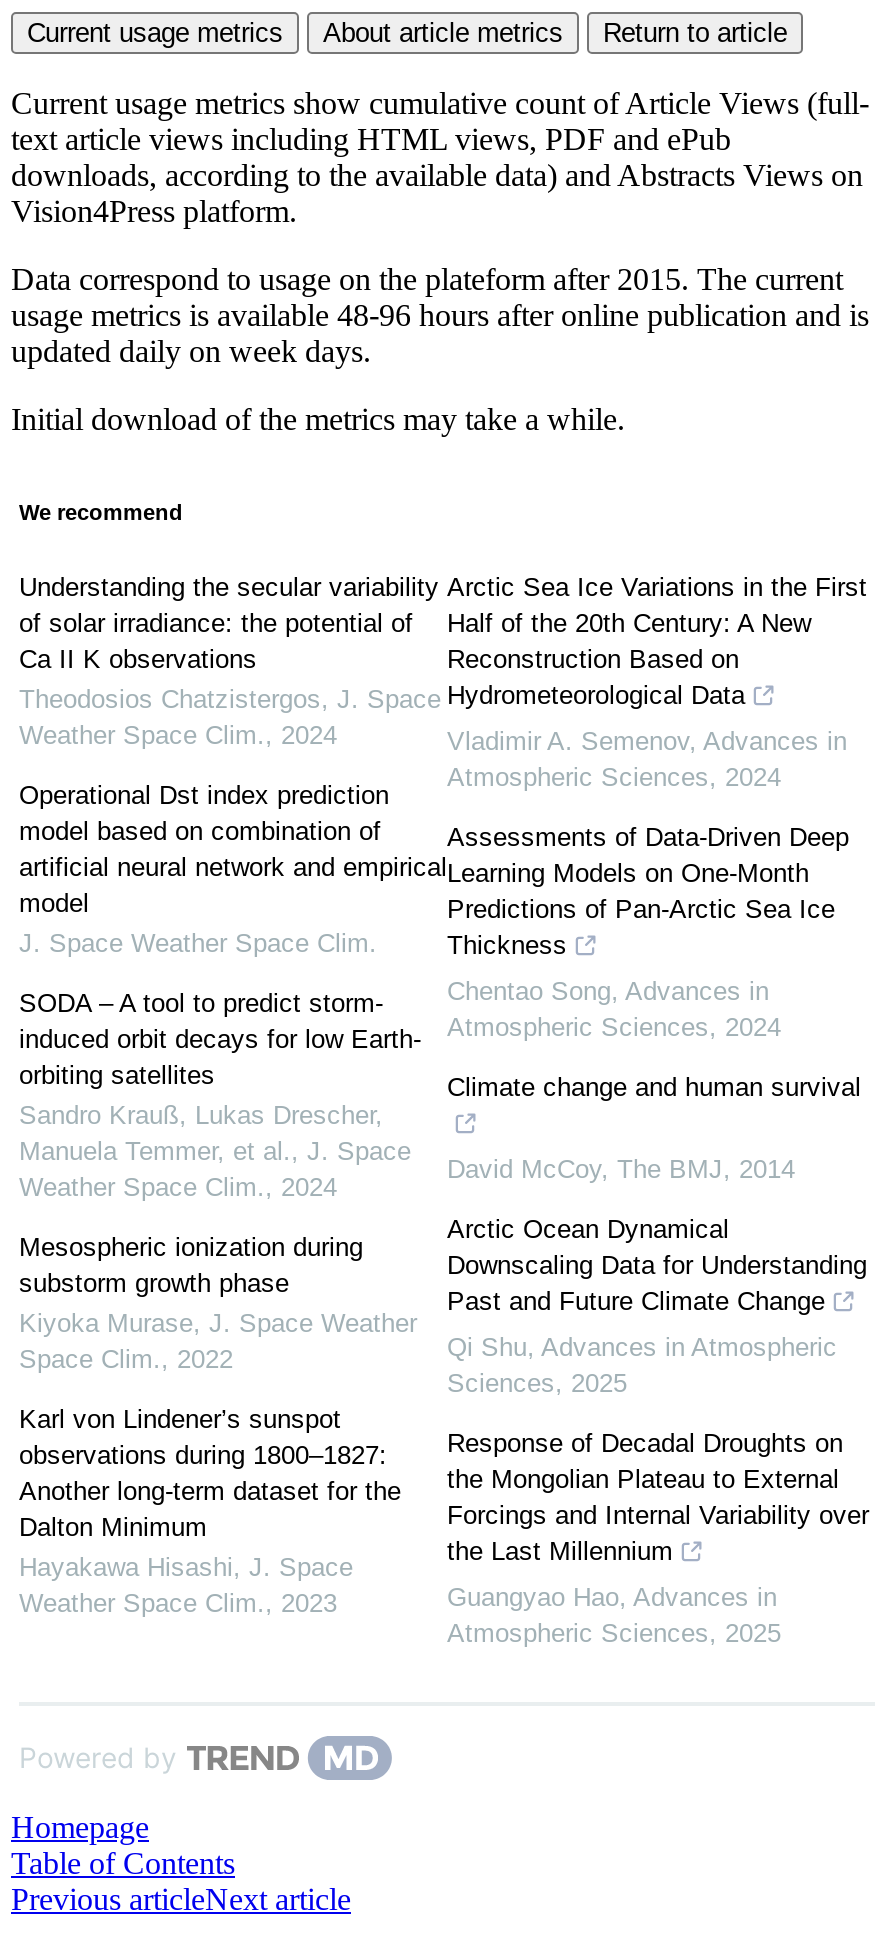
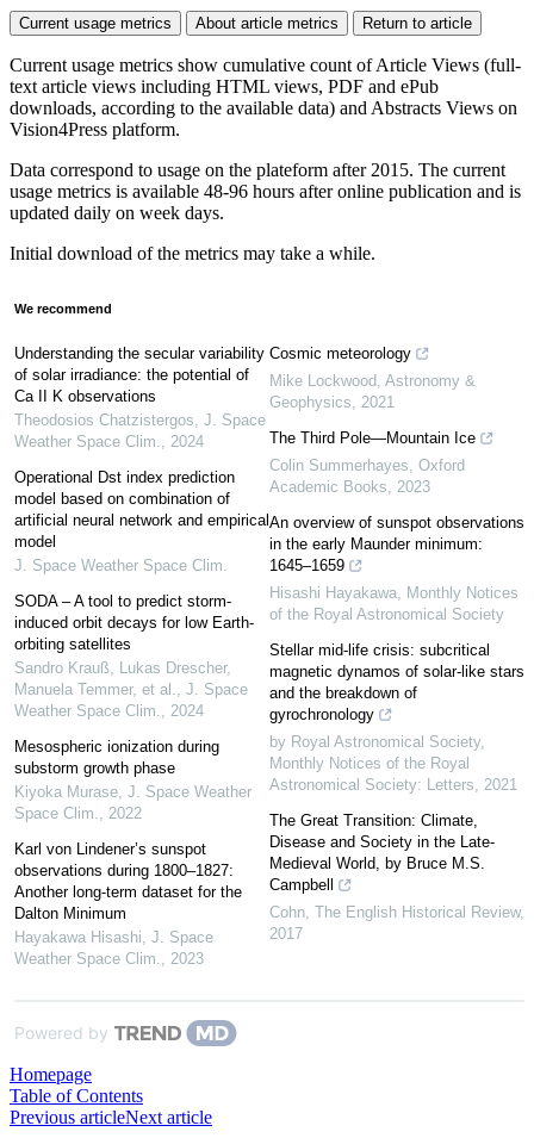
[447,572,867,710] Arctic Sea Ice Variations in the First | Half of the 20th Century: A New | Reconstruction Based on | Hydrometeorological Data -> [269,344,411,362] Cosmic meteorology
[447,726,847,792] Vladimir A. Semenov, Advances in | Atmospheric Sciences, 2024 -> [269,372,476,411] Mike Lockwood, Astronomy & | Geophysics, 2021
[447,822,849,960] Assessments of Data-Driven Deep | Learning Models on One-Month | Predictions of Pan-Arctic Sea Ice | Thickness -> [269,429,476,447] The Third Pole—Mountain Ice
[447,976,781,1042] Chentao Song, Advances in | Atmospheric Sciences, 2024 -> [269,456,465,496] Colin Summerhayes, Oxford | Academic Books, 2023
[447,1072,861,1102] Climate change and human survival -> [269,514,524,574] An overview of sunspot observations | in the early Maunder minimum: | 1645–1659
[447,1154,795,1184] David McCoy, The BMJ, 2014 -> [269,584,519,623] Hisashi Hayakawa, Monthly Notices | of the Royal Astronomical Society
[447,1214,867,1316] Arctic Ocean Dynamical | Downscaling Data for Understanding | Past and Future Climate Change -> [269,641,524,723] Stellar mid-life crisis: subcritical | magnetic dynamos of solar-like stars | and the breakdown of | gyrochronology
[447,1332,837,1398] Qi Shu, Advances in Atmospheric | Sciences, 2025 -> [269,733,517,794] by Royal Astronomical Society, | Monthly Notices of the Royal | Astronomical Society: Letters, 2021
[447,1428,869,1566] Response of Decadal Droughts on | the Mongolian Plateau to External | Forcings and Internal Variability over | the Last Millennium -> [269,811,495,894] The Great Transition: Climate, | Disease and Society in the Late- | Medieval World, by Bruce M.S. | Campbell
[447,1582,781,1648] Guangyao Hao, Advances in | Atmospheric Sciences, 2025 -> [269,903,524,943] Cohn, The English Historical Review, | 2017

